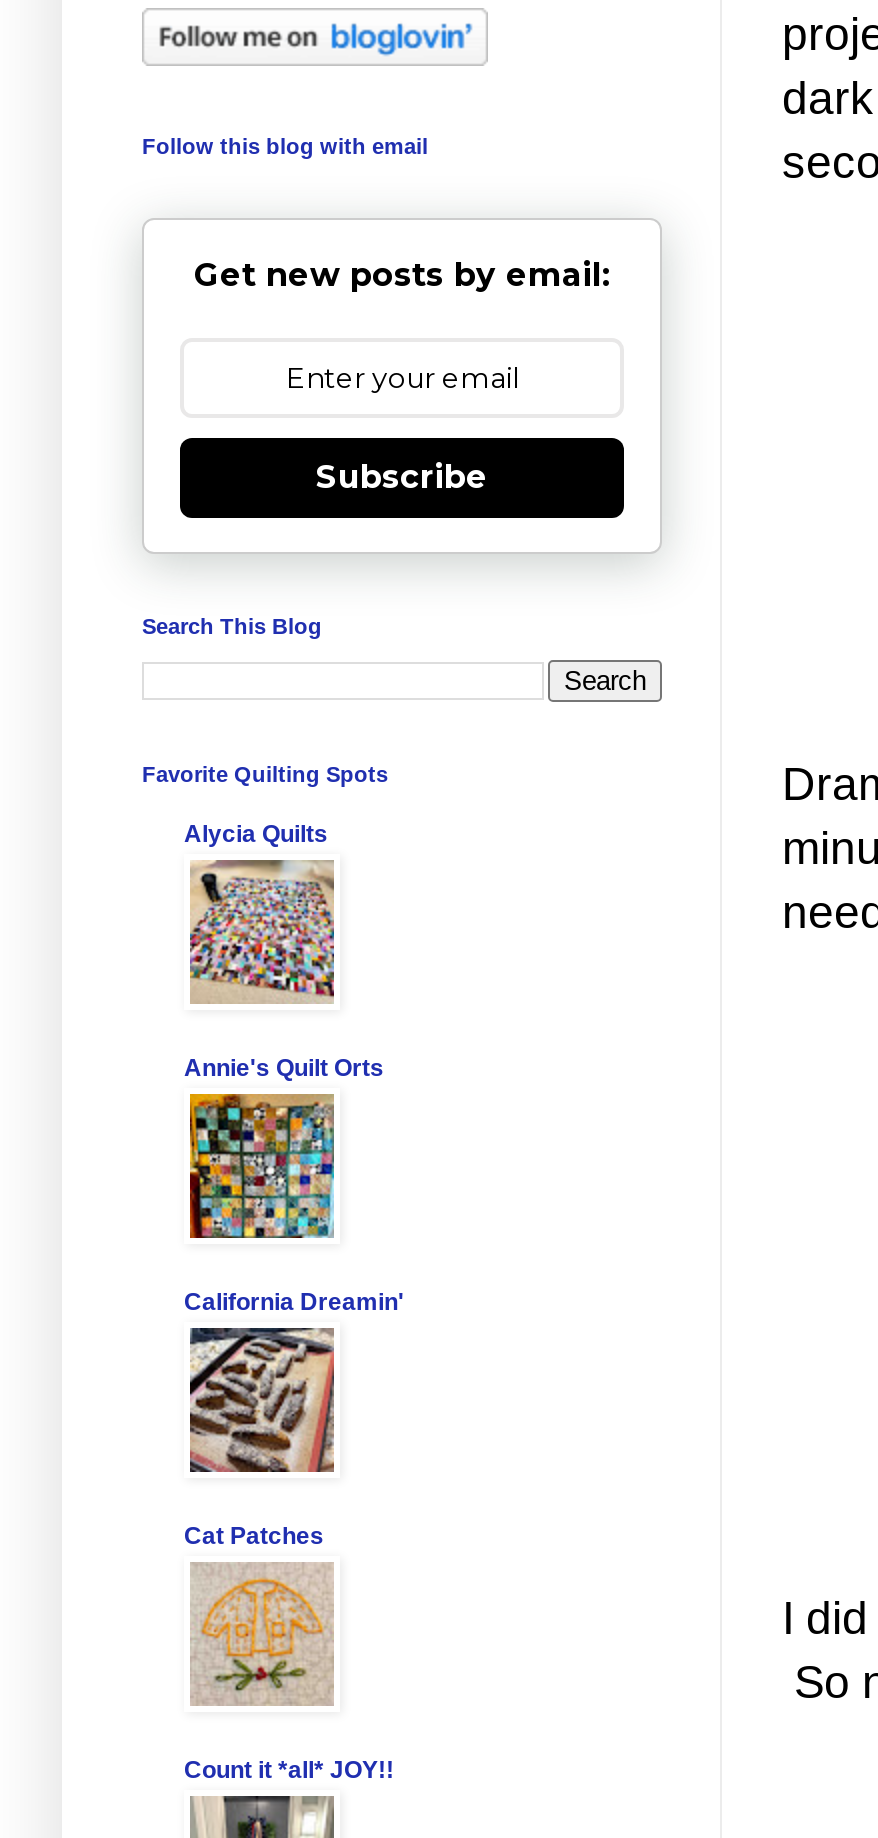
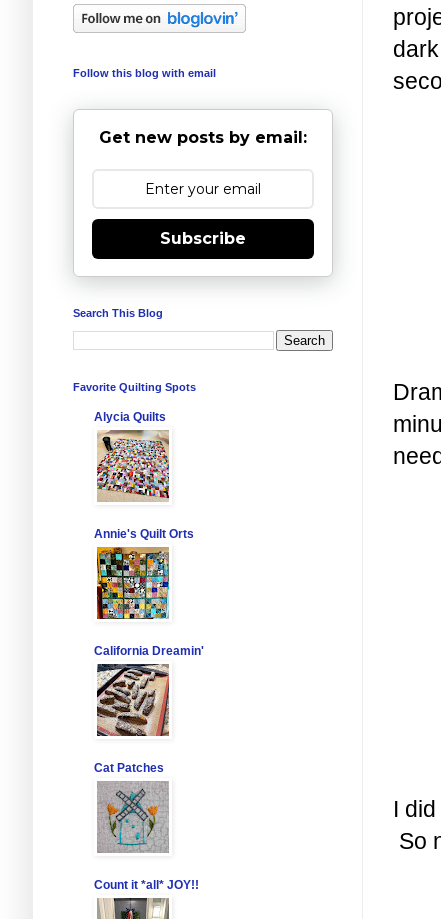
[194,1566,330,1702] [image] -> [98,782,168,852] [image]

